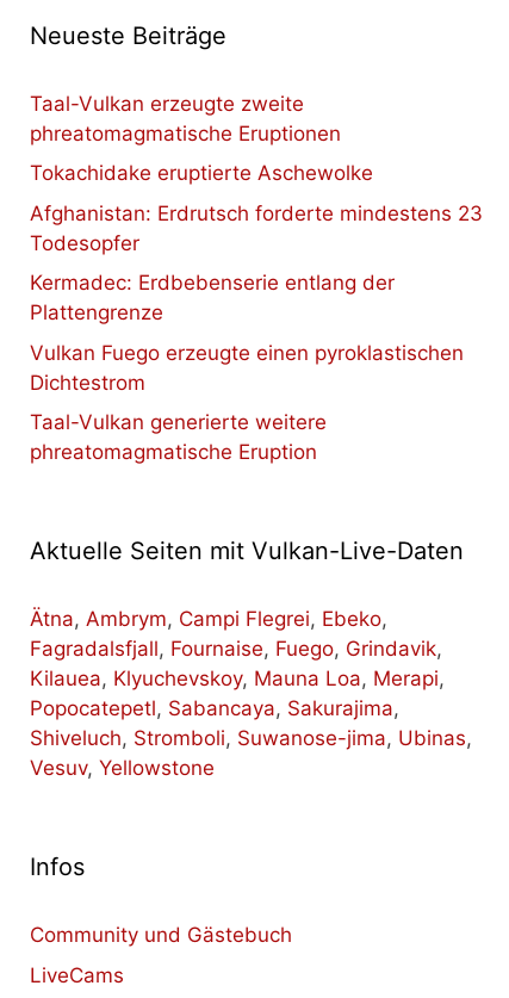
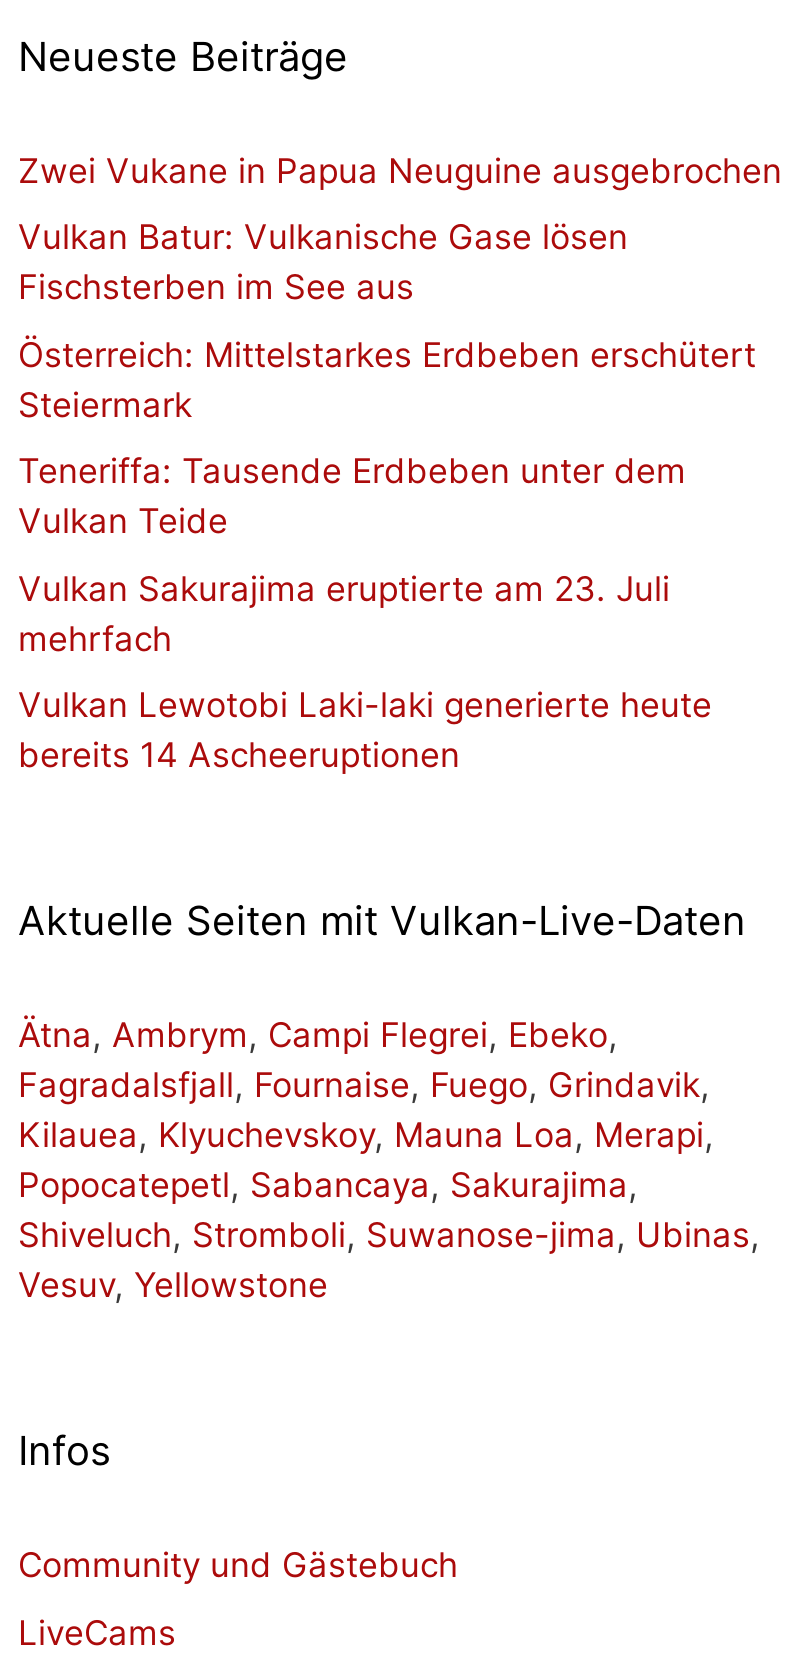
[30,92,341,145] Taal-Vulkan erzeugte zweite | phreatomagmatische Eruptionen -> [18,151,782,191] Zwei Vukane in Papua Neuguine ausgebrochen
[30,161,373,185] Tokachidake eruptierte Aschewolke -> [18,218,628,308] Vulkan Batur: Vulkanische Gase lösen | Fischsterben im See aus
[30,201,483,255] Afghanistan: Erdrutsch forderte mindestens 23 | Todesopfer -> [18,335,756,425] Österreich: Mittelstarkes Erdbeben erschütert | Steiermark
[30,271,395,325] Kermadec: Erdbebenserie entlang der | Plattengrenze -> [18,452,686,542] Teneriffa: Tausende Erdbeben unter dem | Vulkan Teide
[30,341,464,395] Vulkan Fuego erzeugte einen pyroklastischen | Dichtestrom -> [18,569,670,659] Vulkan Sakurajima eruptierte am 23. Juli | mehrfach
[30,411,327,464] Taal-Vulkan generierte weitere | phreatomagmatische Eruption -> [18,686,712,776] Vulkan Lewotobi Laki-laki generierte heute | bereits 14 Ascheeruptionen

